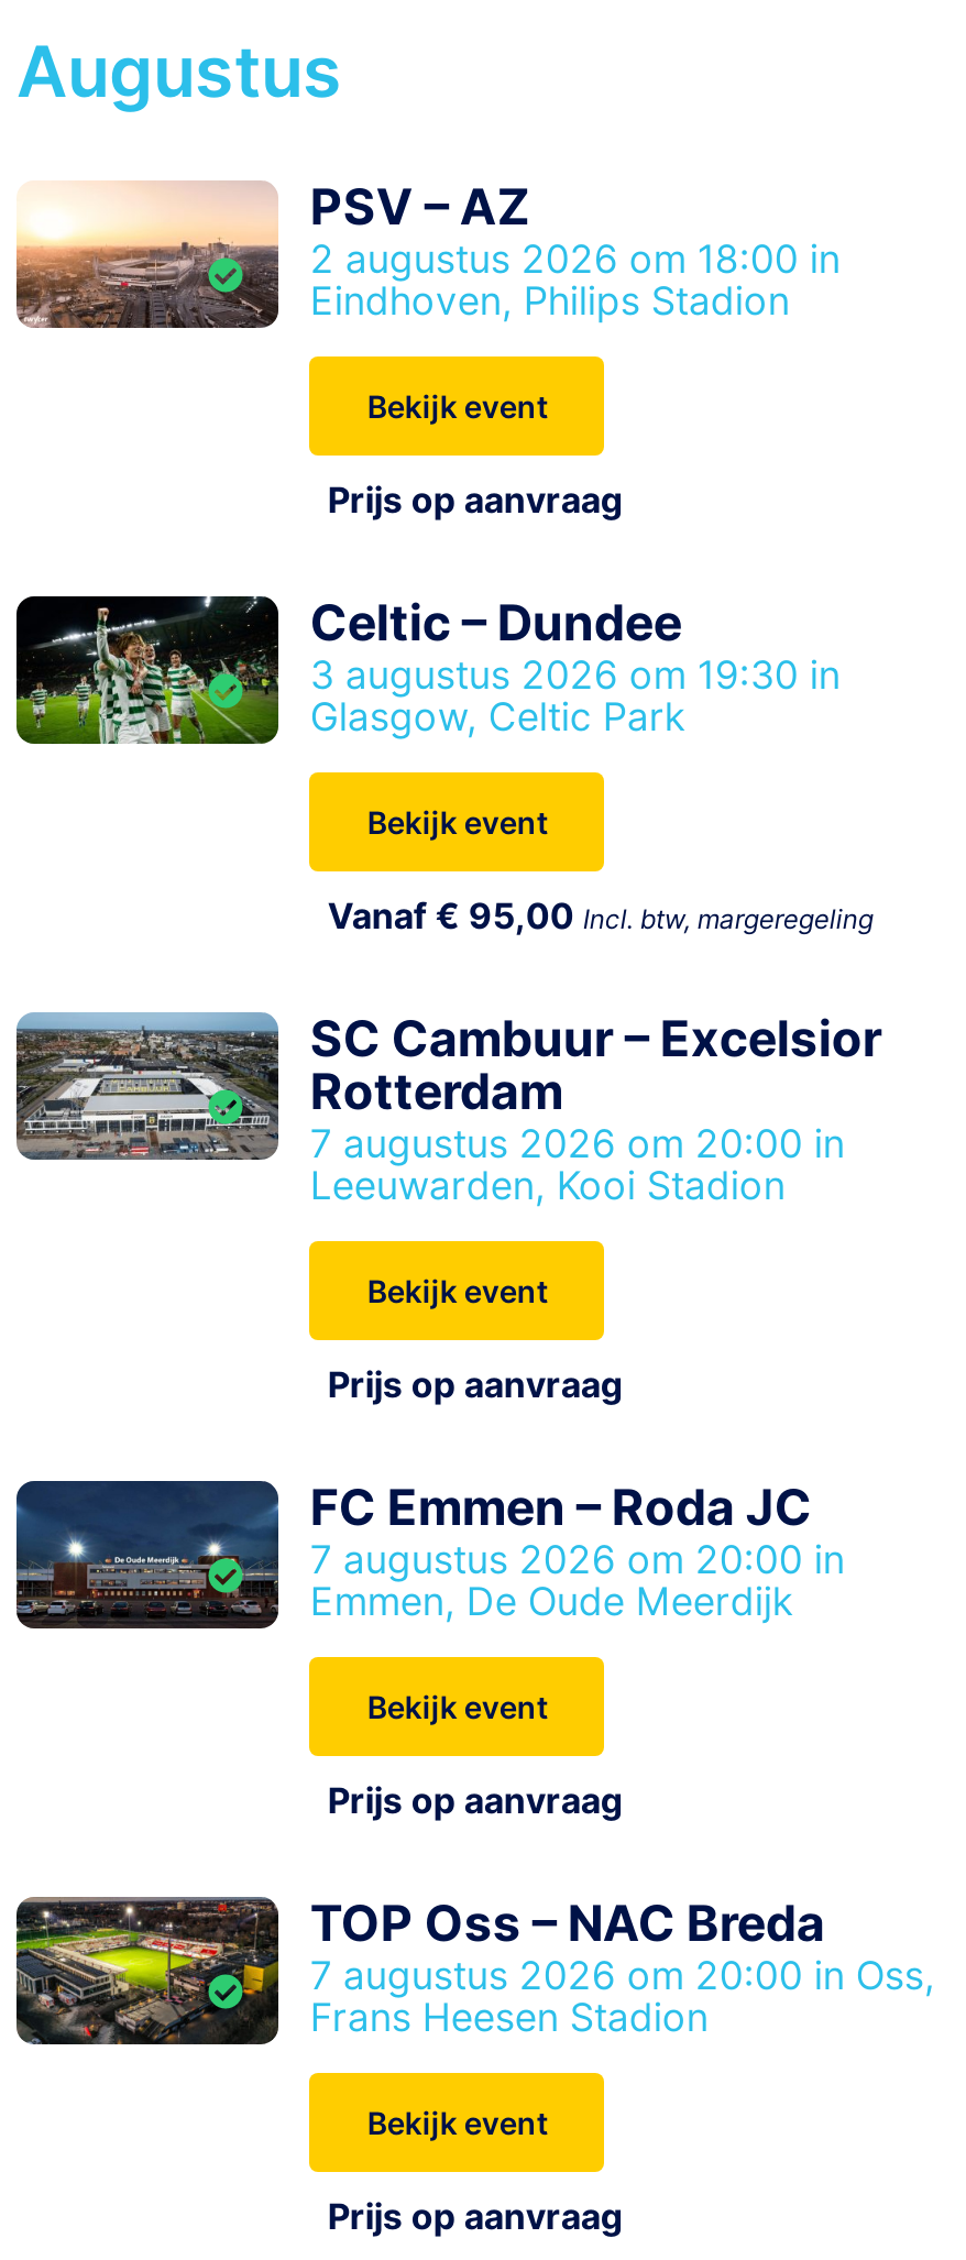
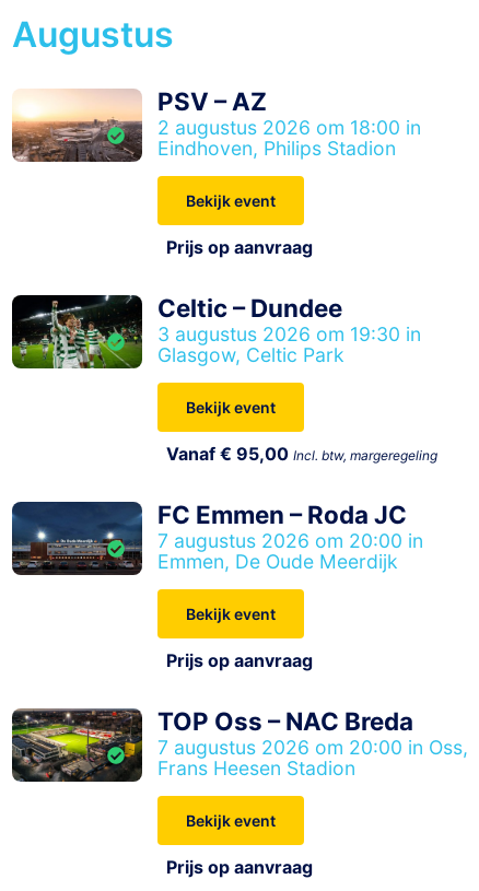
[17,1008,882,1406] [image] | SC Cambuur – Excelsior | Rotterdam | 7 augustus 2026 om 20:00 in | Leeuwarden, Kooi Stadion | Bekijk event | Prijs op aanvraag -> none

